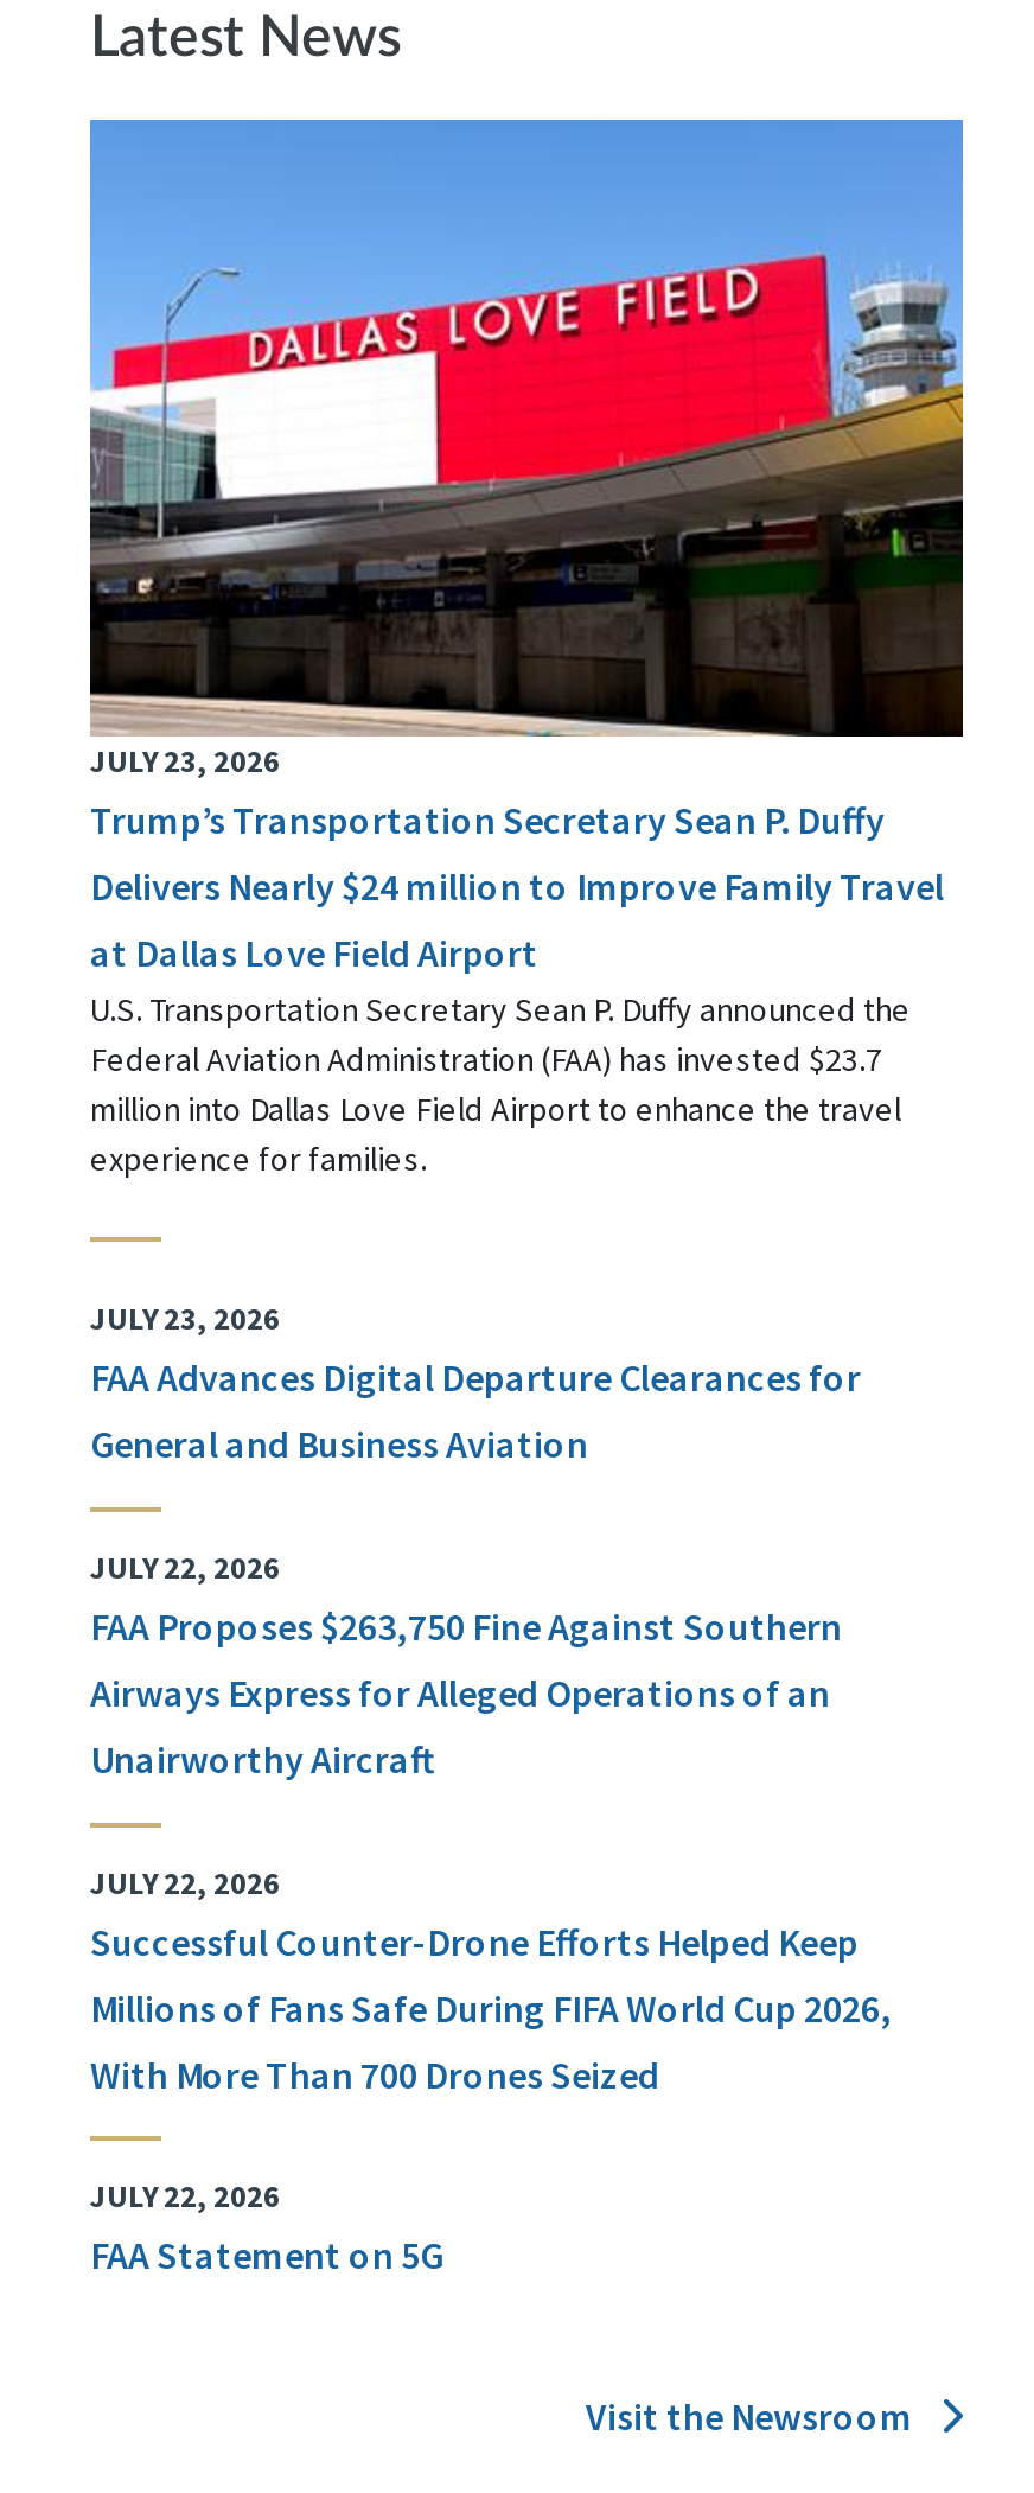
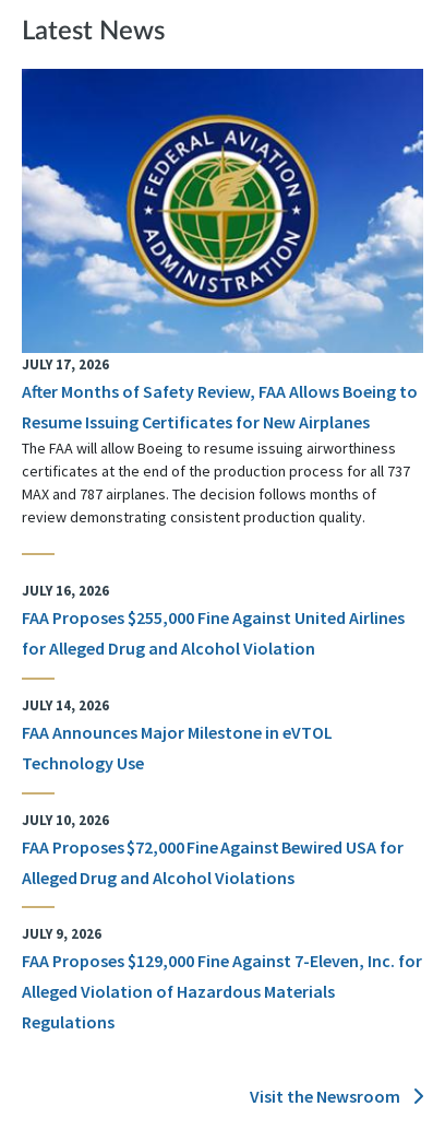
[88,117,965,1179] [image] | JULY 23, 2026 | Trump’s Transportation Secretary Sean P. Duffy | Delivers Nearly $24 million to Improve Family Travel | at Dallas Love Field Airport | U.S. Transportation Secretary Sean P. Duffy announced the | Federal Aviation Administration (FAA) has invested $23.7 | million into Dallas Love Field Airport to enhance the travel | experience for families. -> [21,68,424,526] [image] | JULY 17, 2026 | After Months of Safety Review, FAA Allows Boeing to | Resume Issuing Certificates for New Airplanes | The FAA will allow Boeing to resume issuing airworthiness | certificates at the end of the production process for all 737 | MAX and 787 airplanes. The decision follows months of | review demonstrating consistent production quality.
[90,1300,861,1468] JULY 23, 2026 | FAA Advances Digital Departure Clearances for | General and Business Aviation -> [22,582,405,659] JULY 16, 2026 | FAA Proposes $255,000 Fine Against United Airlines | for Alleged Drug and Alcohol Violation
[90,1548,842,1783] JULY 22, 2026 | FAA Proposes $263,750 Fine Against Southern | Airways Express for Alleged Operations of an | Unairworthy Aircraft -> [22,696,333,774] JULY 14, 2026 | FAA Announces Major Milestone in eVTOL | Technology Use
[90,1862,892,2097] JULY 22, 2026 | Successful Counter-Drone Efforts Helped Keep | Millions of Fans Safe During FIFA World Cup 2026, | With More Than 700 Drones Seized -> [22,810,404,888] JULY 10, 2026 | FAA Proposes $72,000 Fine Against Bewired USA for | Alleged Drug and Alcohol Violations
[90,2177,443,2279] JULY 22, 2026 | FAA Statement on 5G -> [22,925,422,1033] JULY 9, 2026 | FAA Proposes $129,000 Fine Against 7-Eleven, Inc. for | Alleged Violation of Hazardous Materials | Regulations

